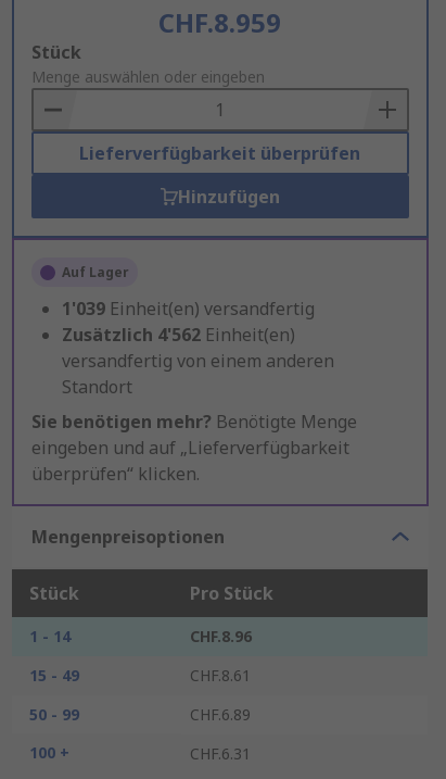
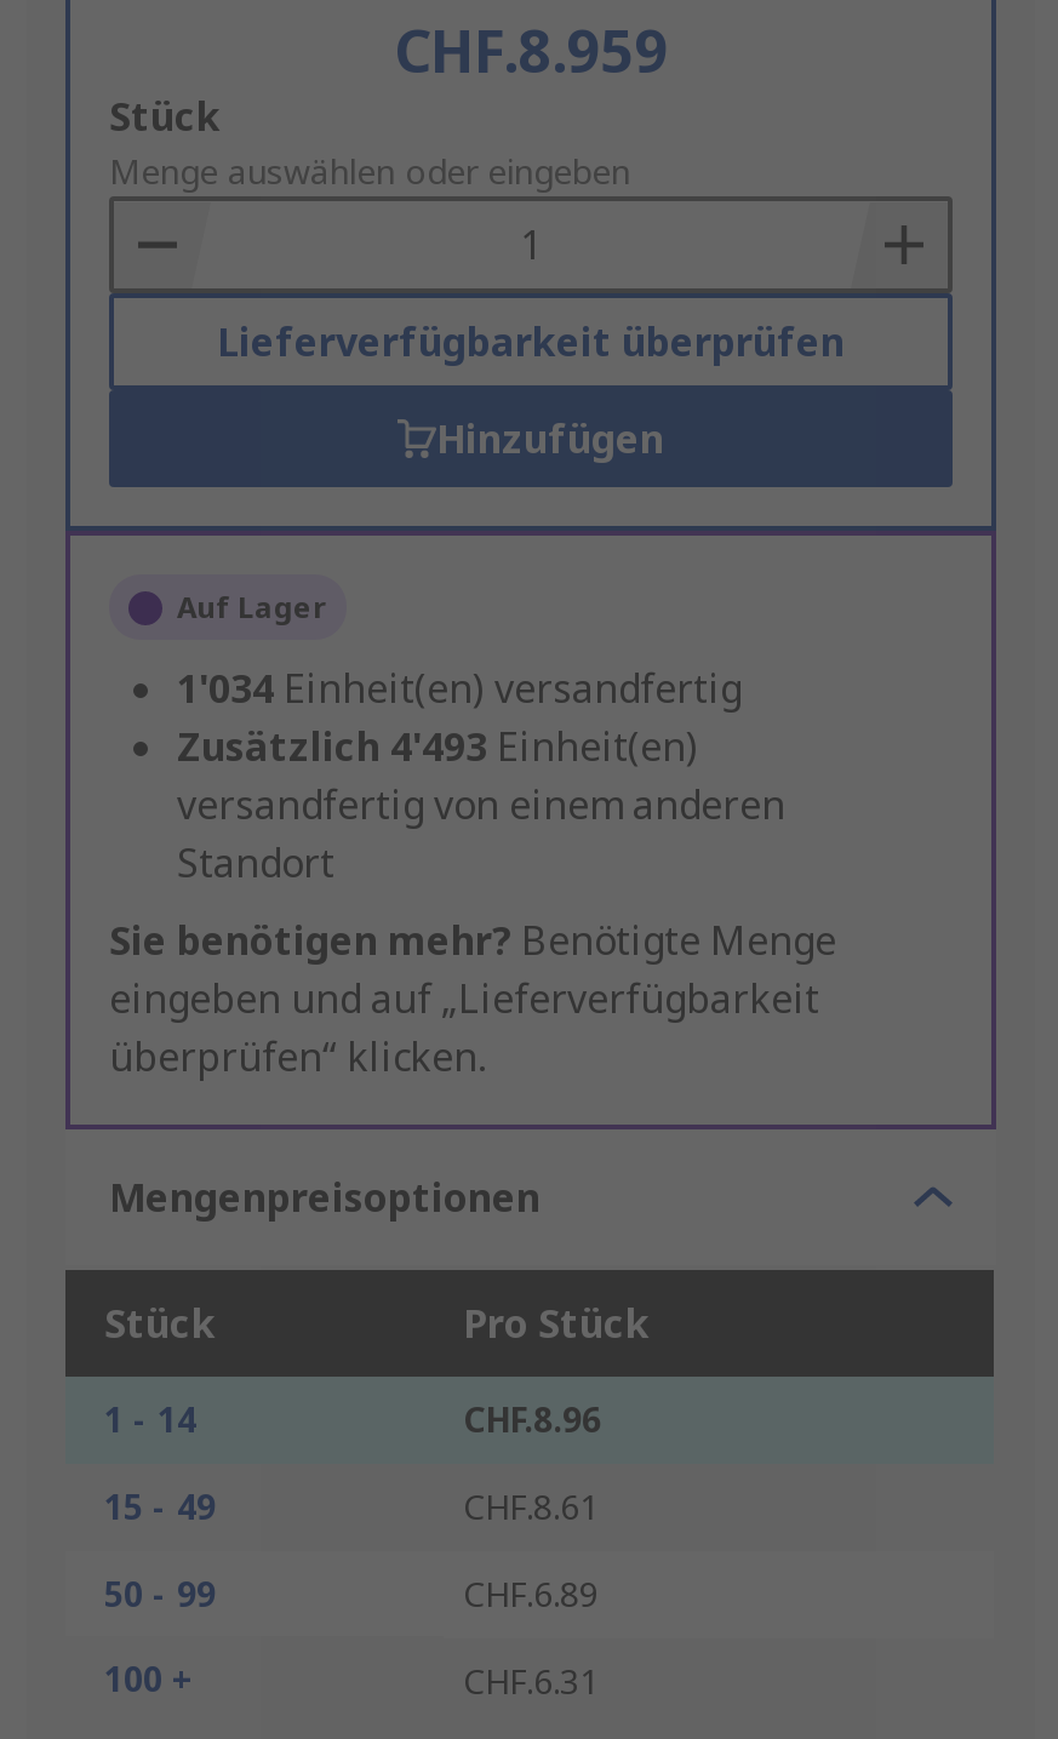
[62,297,315,321] 1'039 Einheit(en) versandfertig -> [177,663,742,716] 1'034 Einheit(en) versandfertig
[62,323,295,347] Zusätzlich 4'562 Einheit(en) -> [177,721,698,774] Zusätzlich 4'493 Einheit(en)

